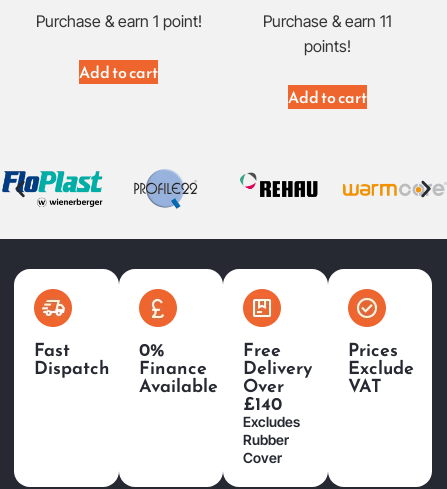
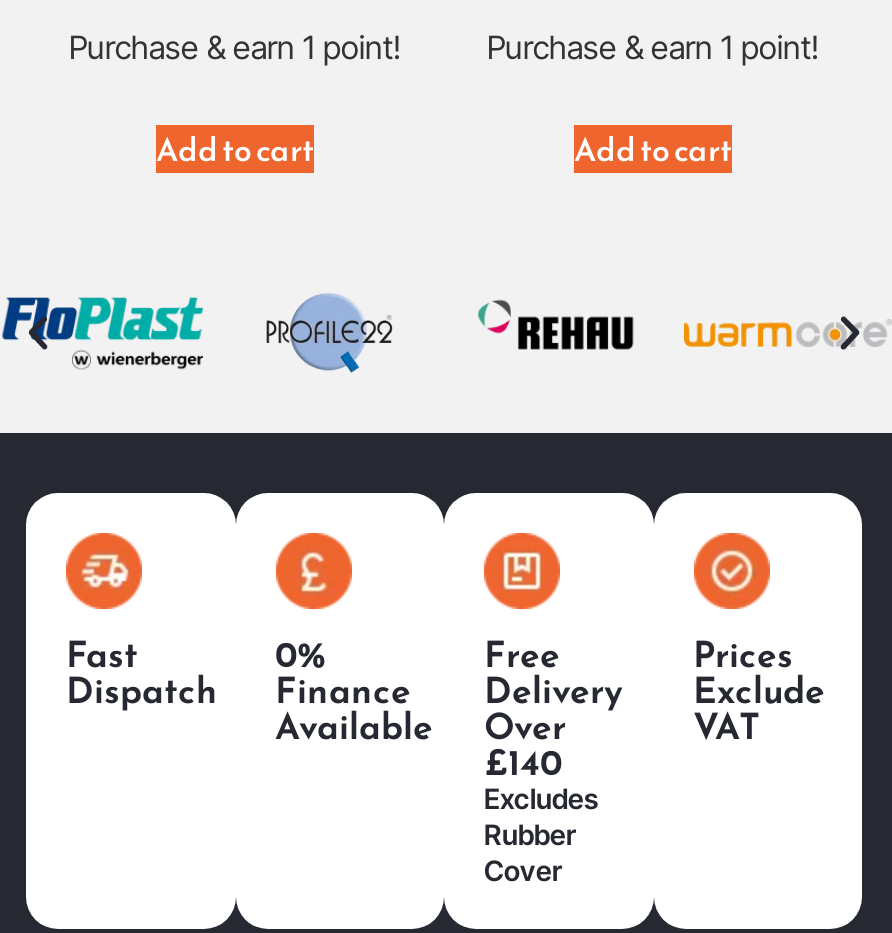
[263,11,392,56] Purchase & earn 11 | points! -> [487,26,819,66] Purchase & earn 1 point!

